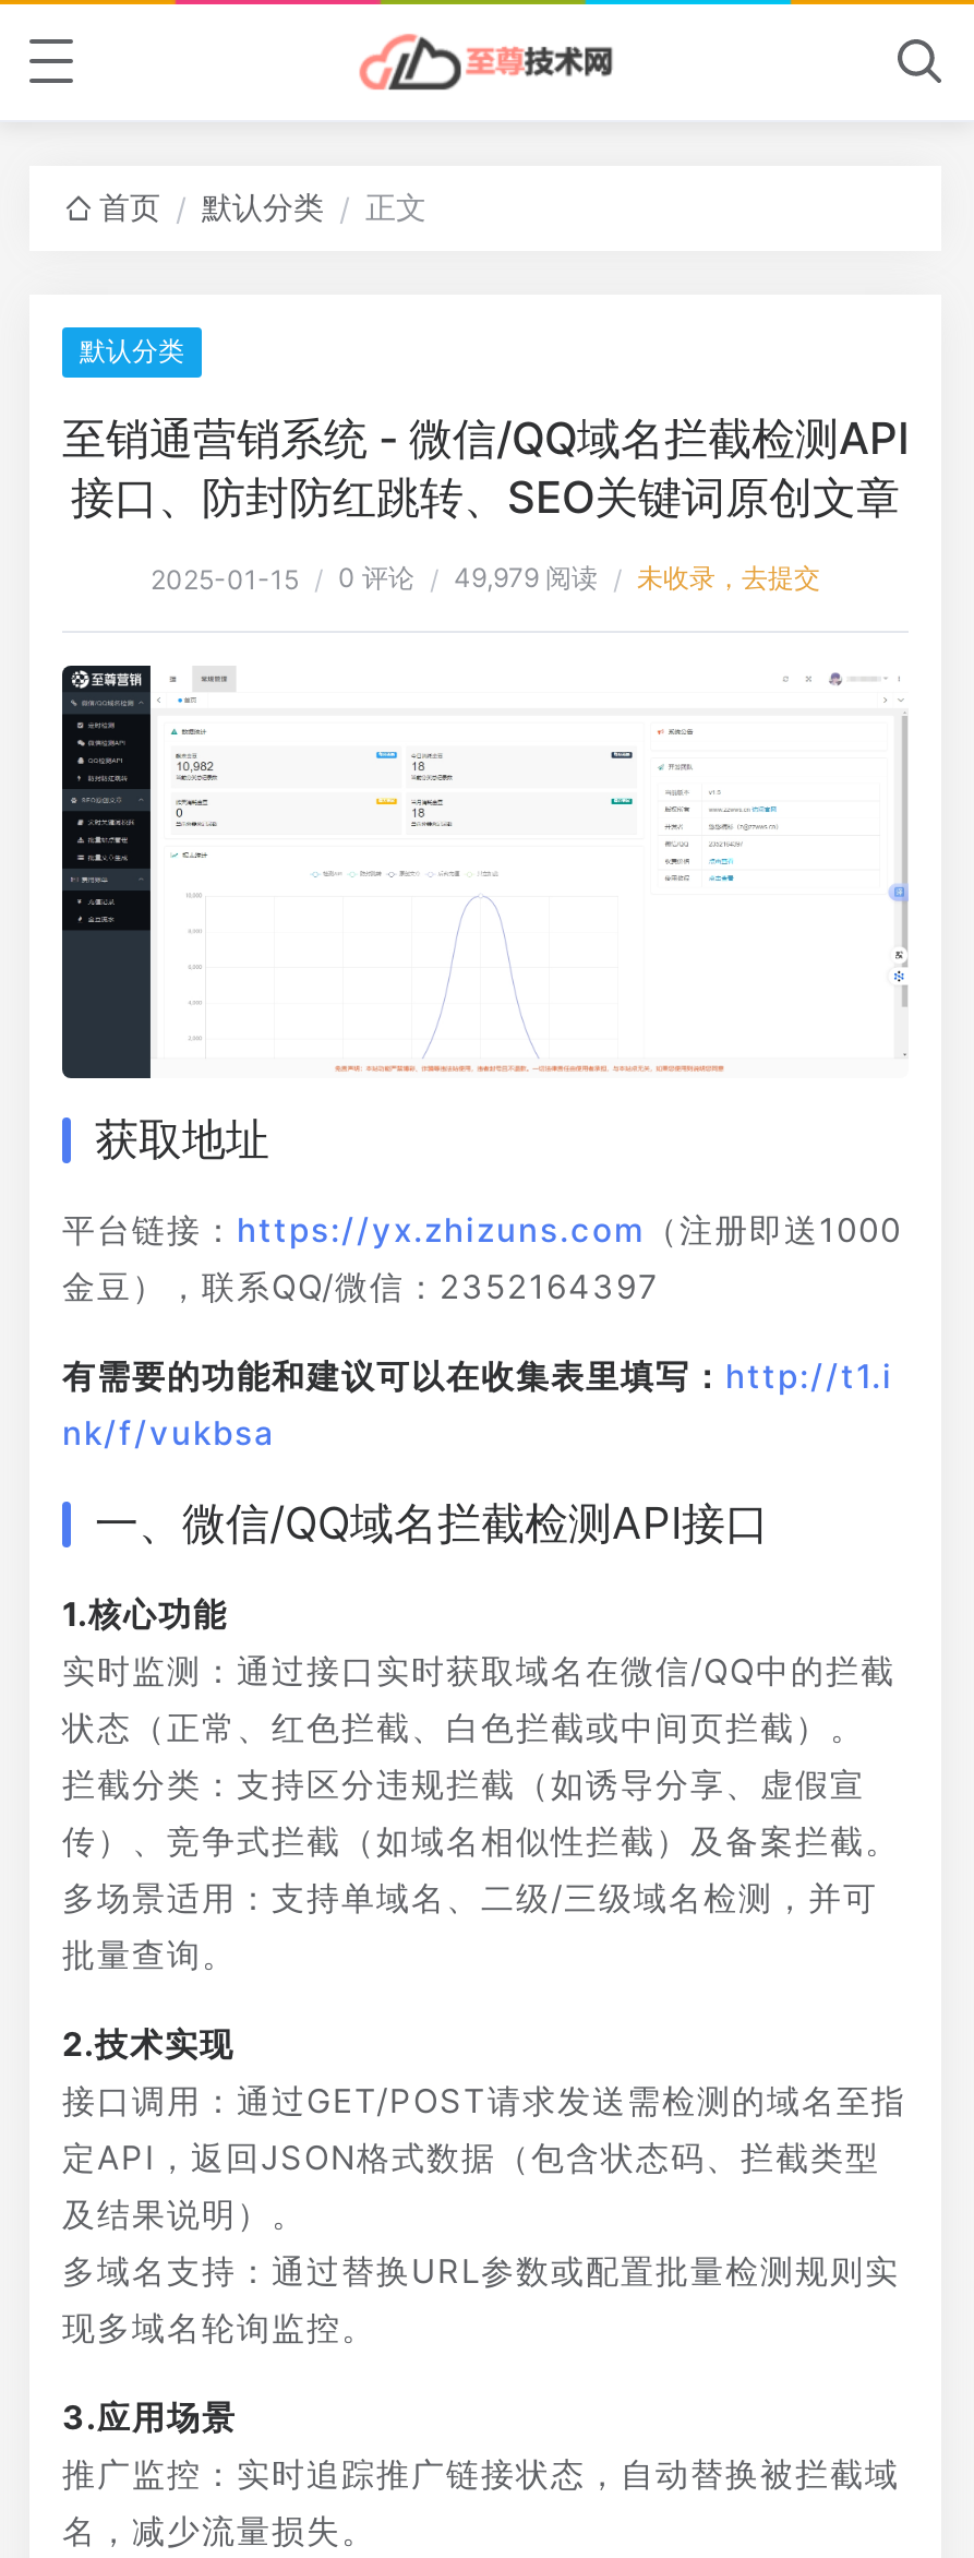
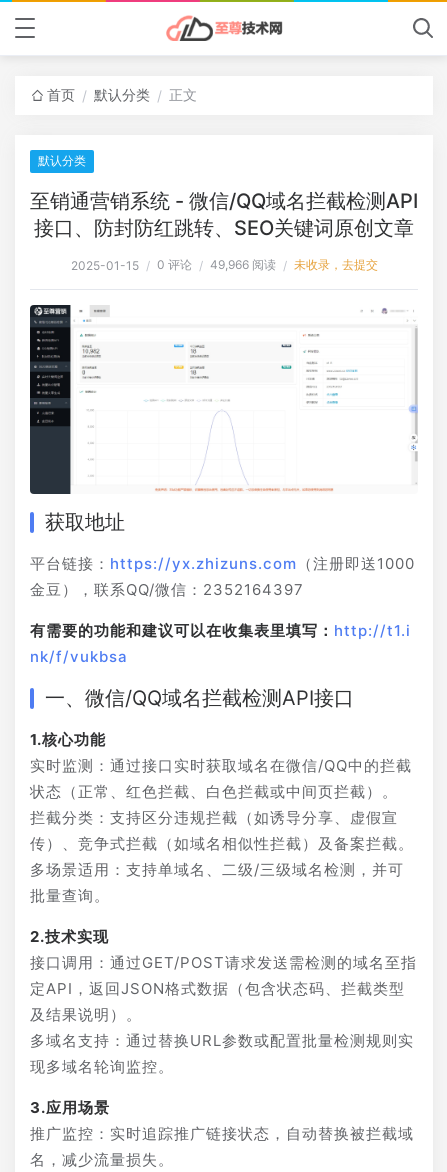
[151,561,820,596] 2025-01-15 / 0 评论 / 49,979 阅读 / 未收录，去提交 -> [70,257,377,273] 2025-01-15 / 0 评论 / 49,966 阅读 / 未收录，去提交

